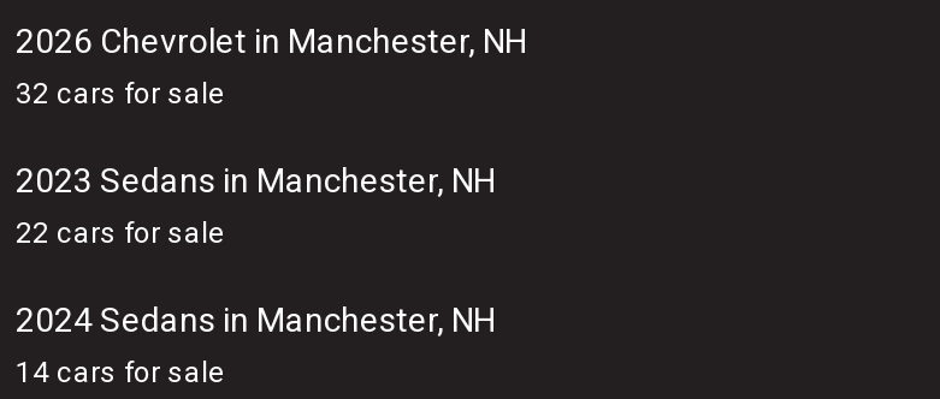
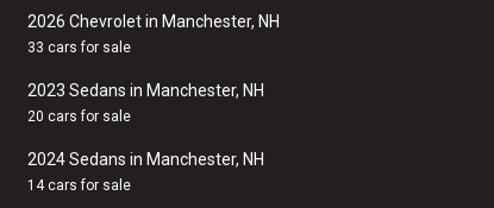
[16,77,225,111] 32 cars for sale -> [27,39,131,56] 33 cars for sale
[16,216,225,250] 22 cars for sale -> [27,108,131,125] 20 cars for sale

